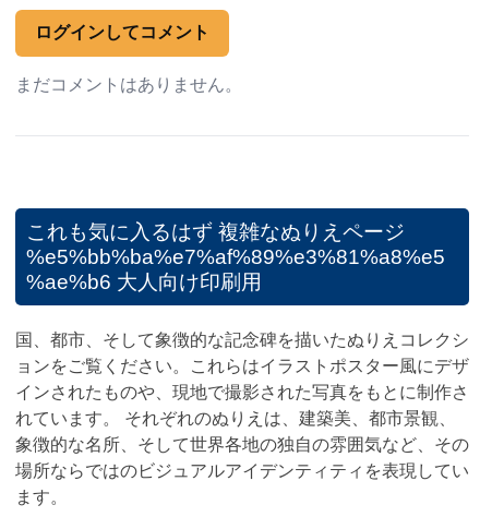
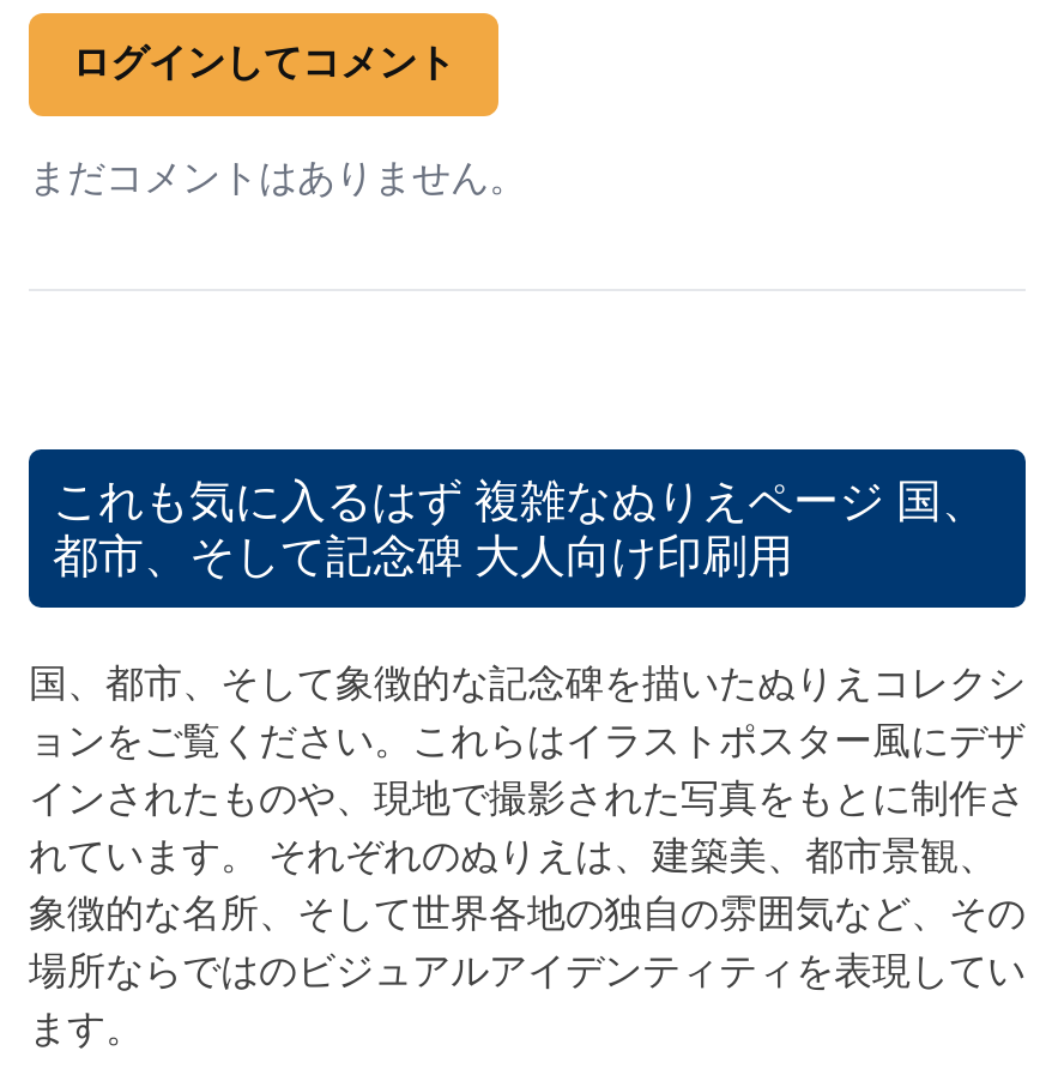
[26,220,445,293] これも気に入るはず複雑なぬりえページ | %e5%bb%ba%e7%af%89%e3%81%a8%e5 | %ae%b6 大人向け印刷用 -> [53,475,987,581] これも気に入るはず複雑なぬりえページ 国、 | 都市、そして記念碑 大人向け印刷用

